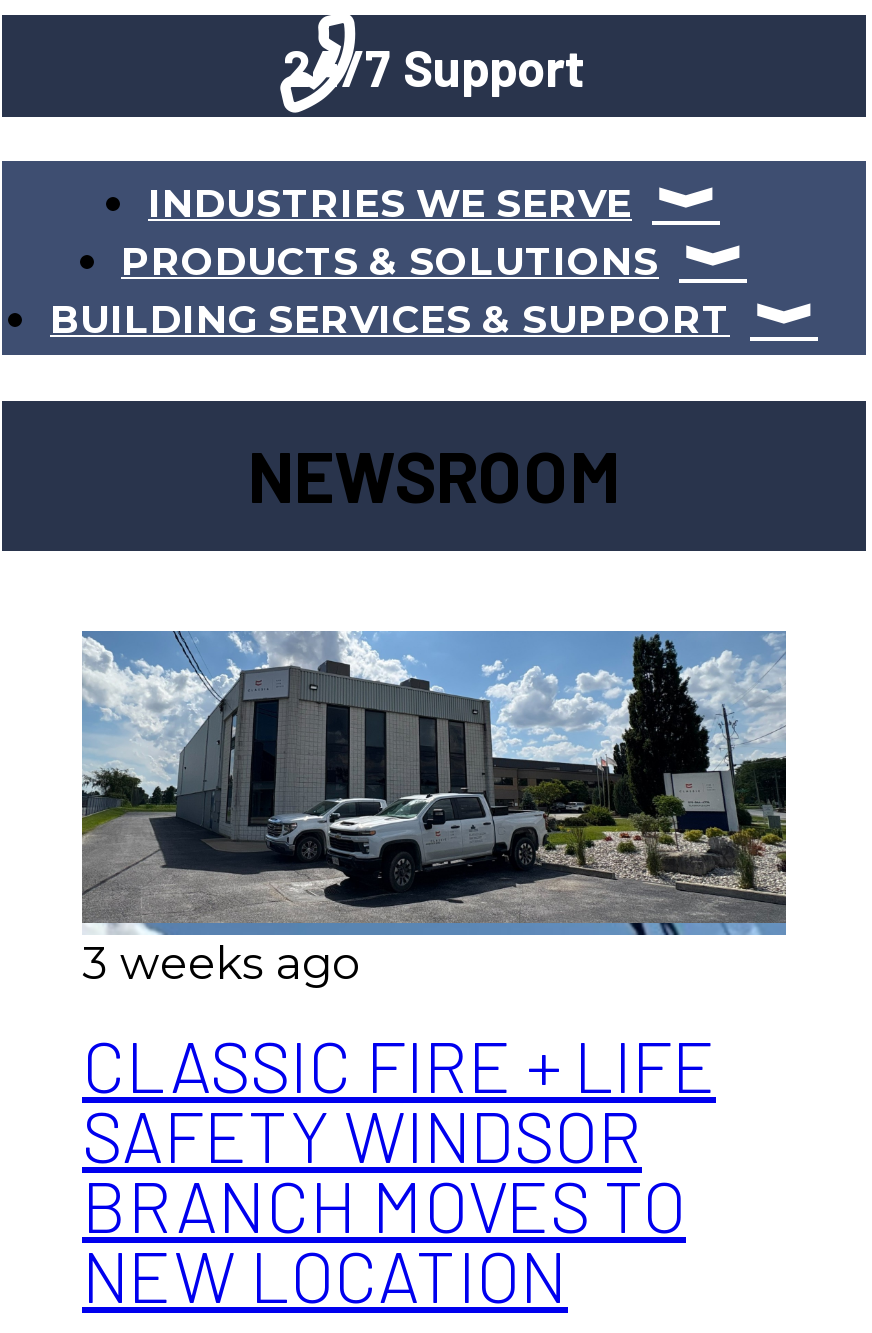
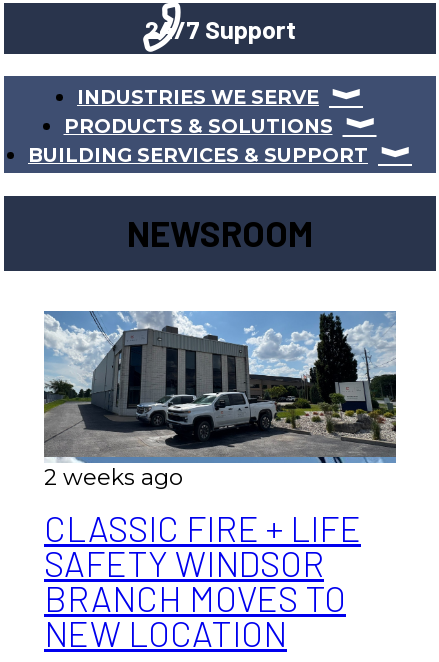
[82,936,360,992] 3 weeks ago -> [44,463,183,491] 2 weeks ago

